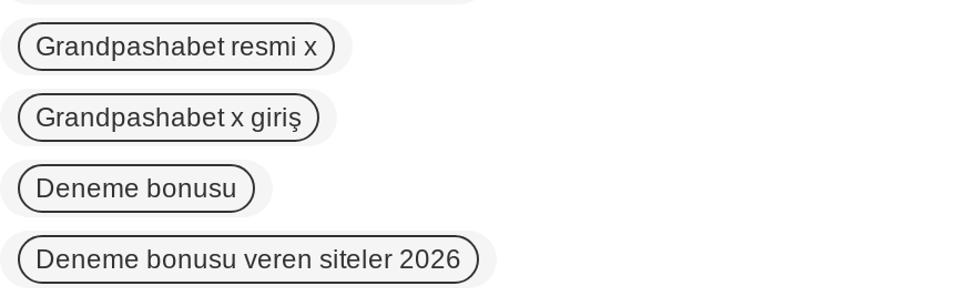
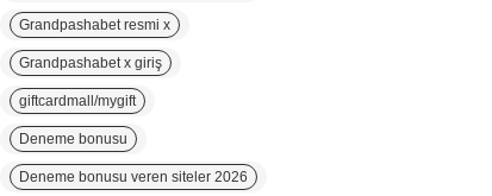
none -> [19,93,136,109] giftcardmall/mygift

